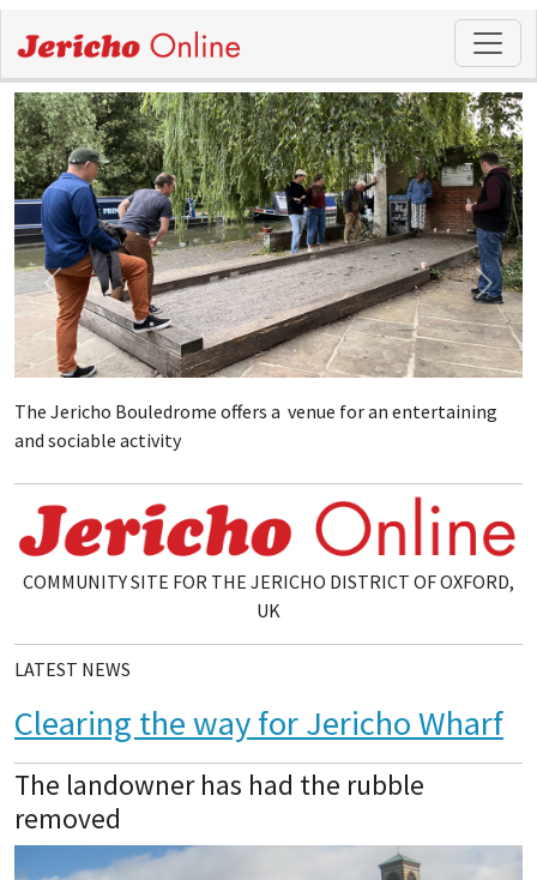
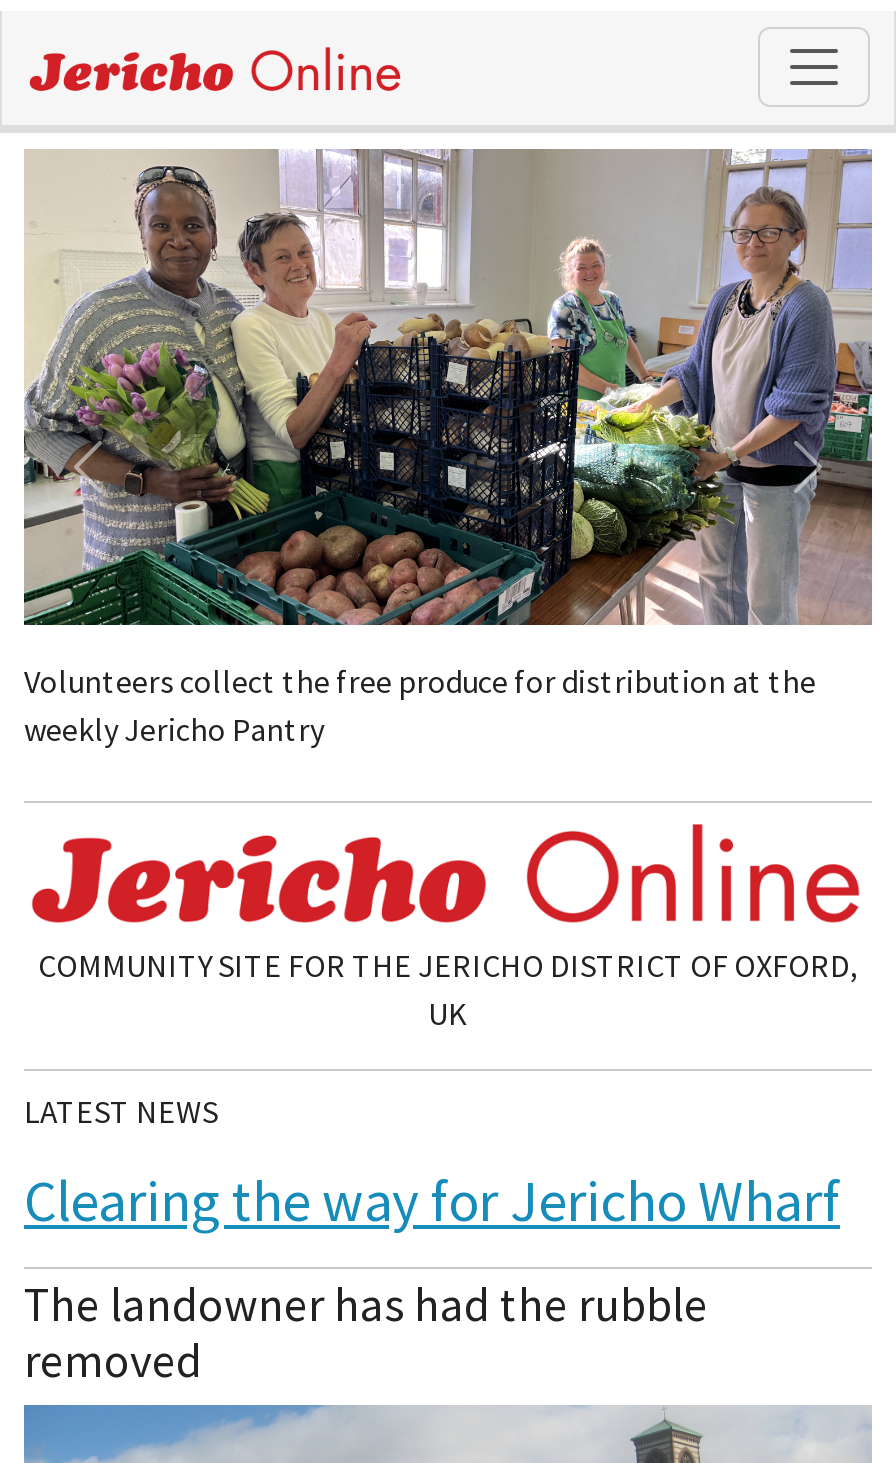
[13,91,524,452] [image] | The Jericho Bouledrome offers a venue for an entertaining | and sociable activity -> [22,149,872,750] [image] | Volunteers collect the free produce for distribution at the | weekly Jericho Pantry

